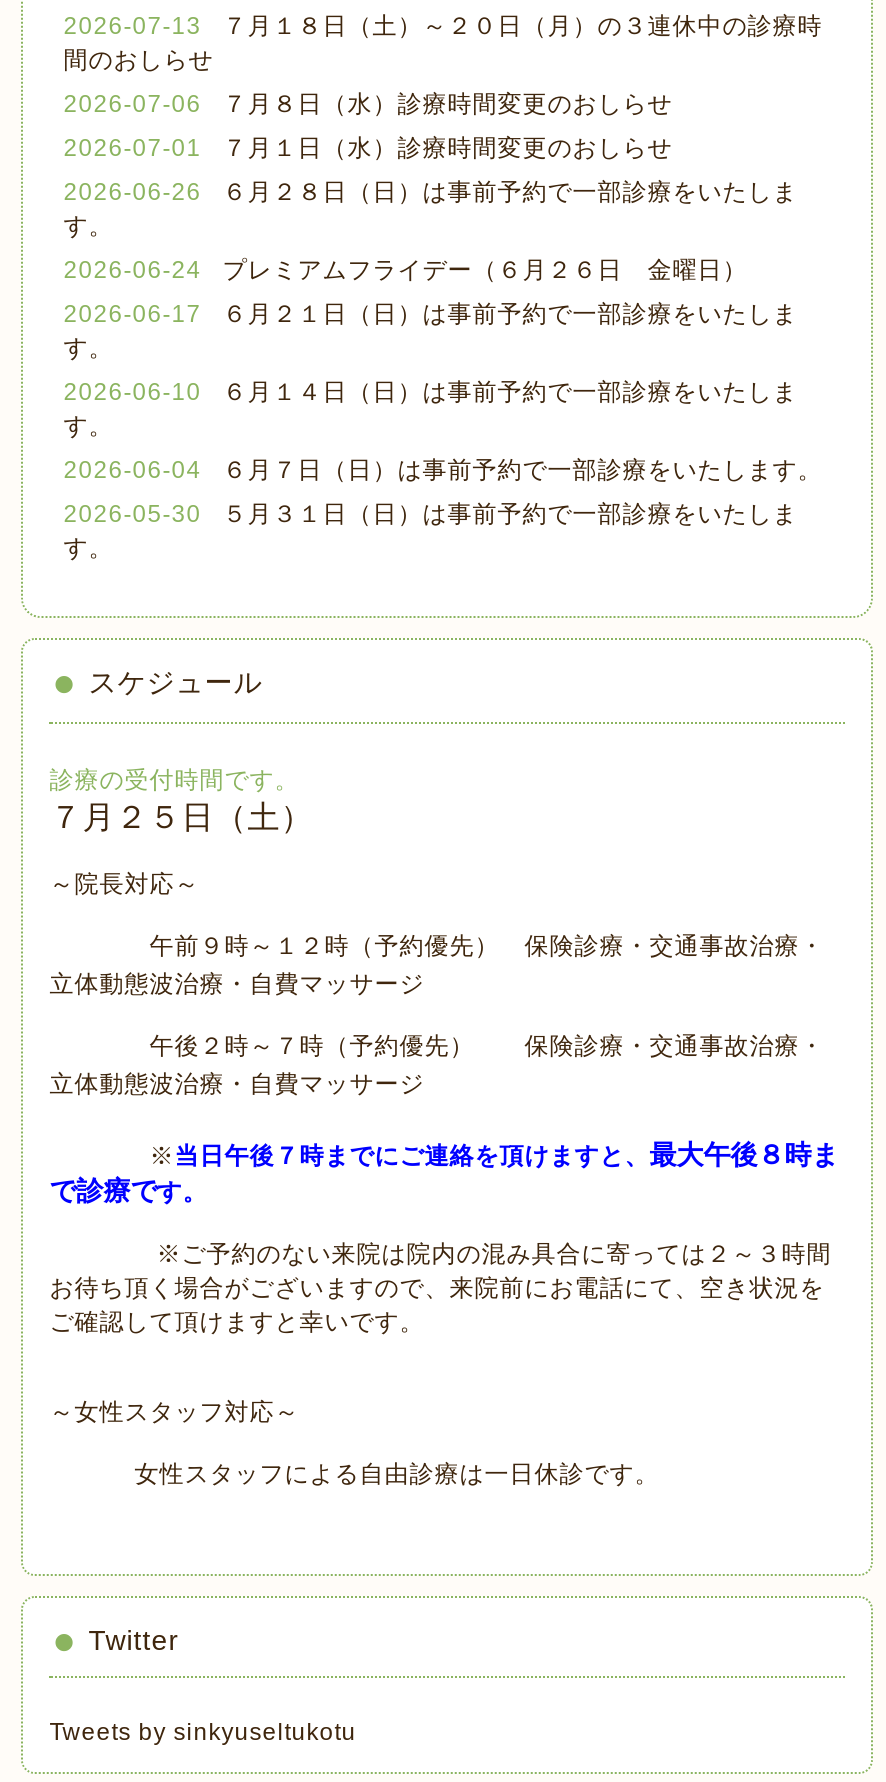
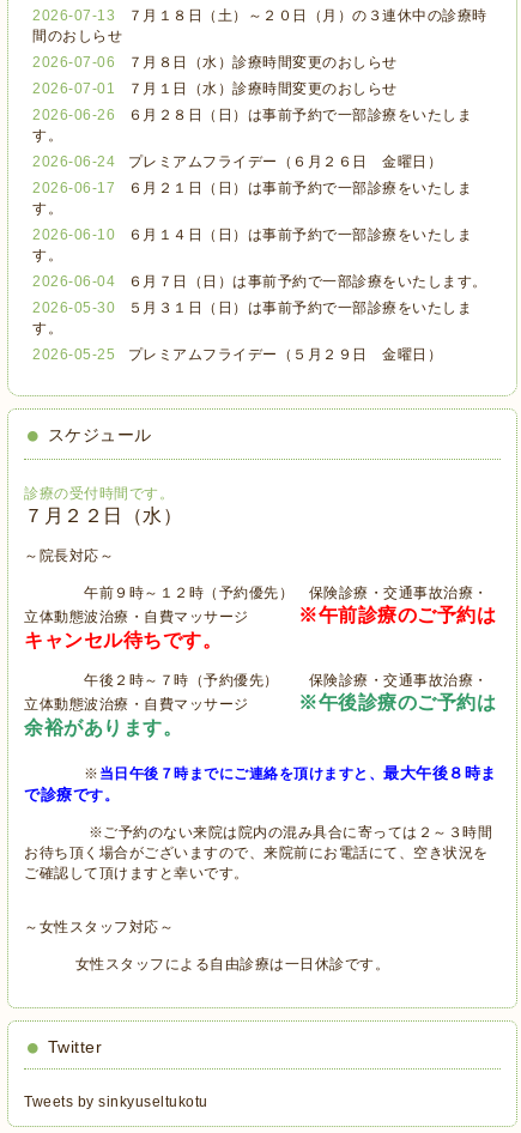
none -> [33,346,442,363] 2026-05-25 プレミアムフライデー（５月２９日 金曜日）
[49,800,313,834] ７月２５日（土） -> [24,506,182,526] ７月２２日（水）
none -> [24,605,496,651] ※午前診療のご予約は | キャンセル待ちです。
none -> [24,692,496,738] ※午後診療のご予約は | 余裕があります。

